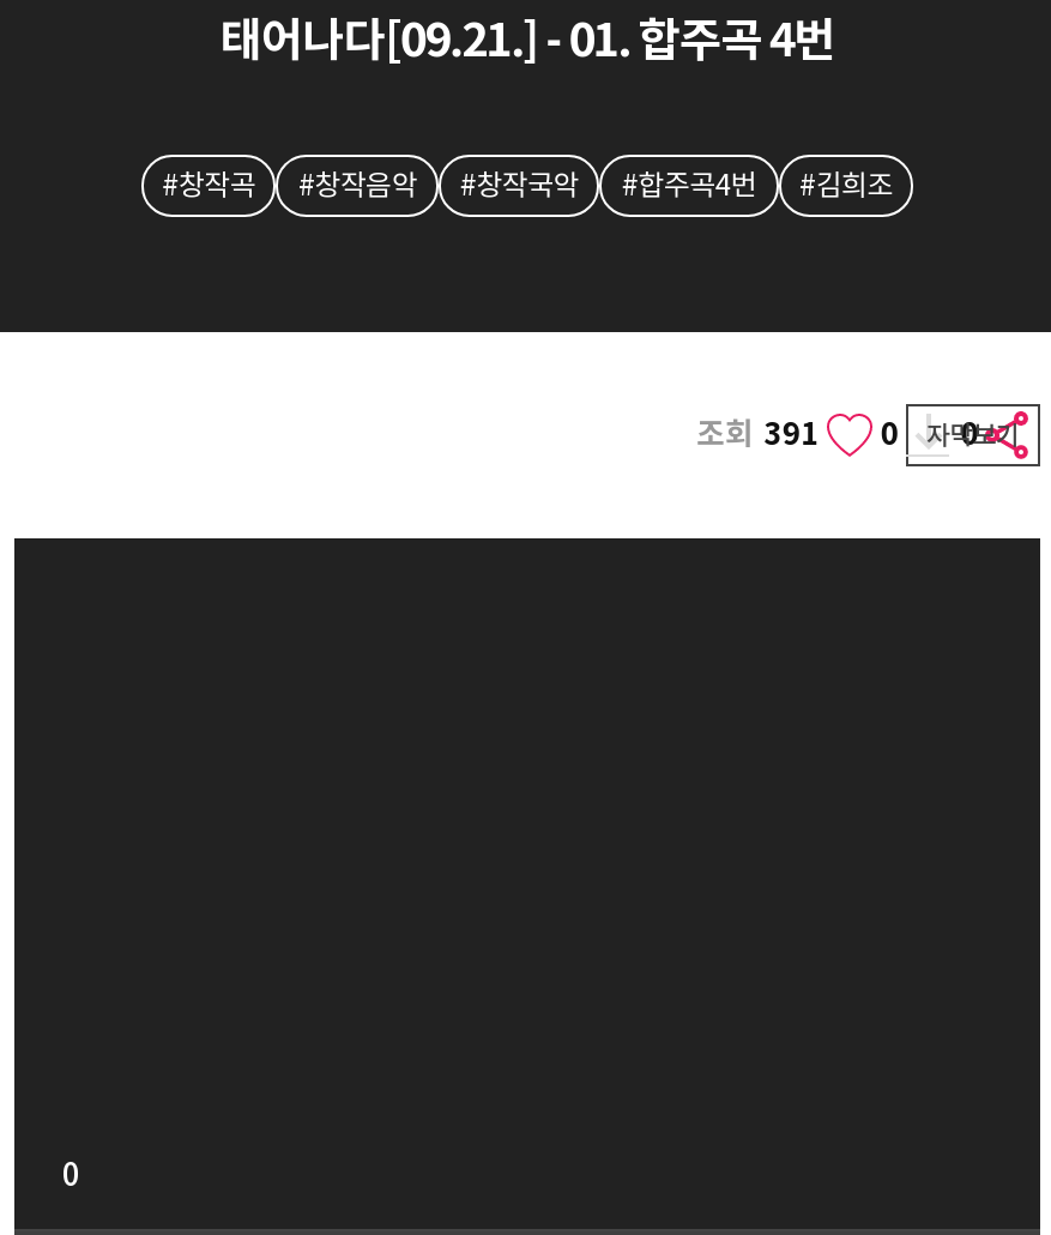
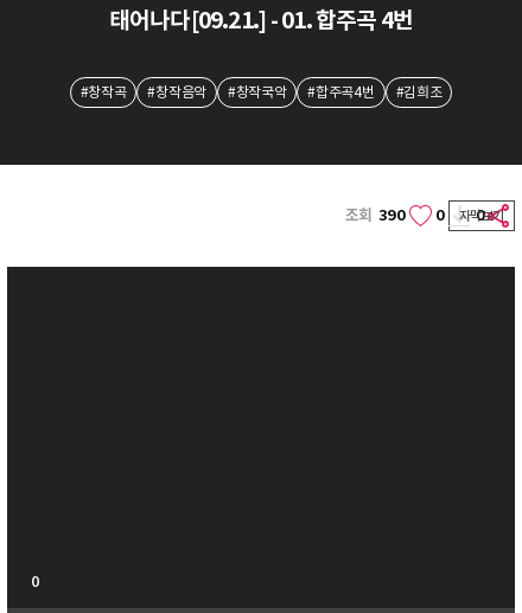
[697,415,819,455] 조회 391 -> [345,206,405,226] 조회 390

